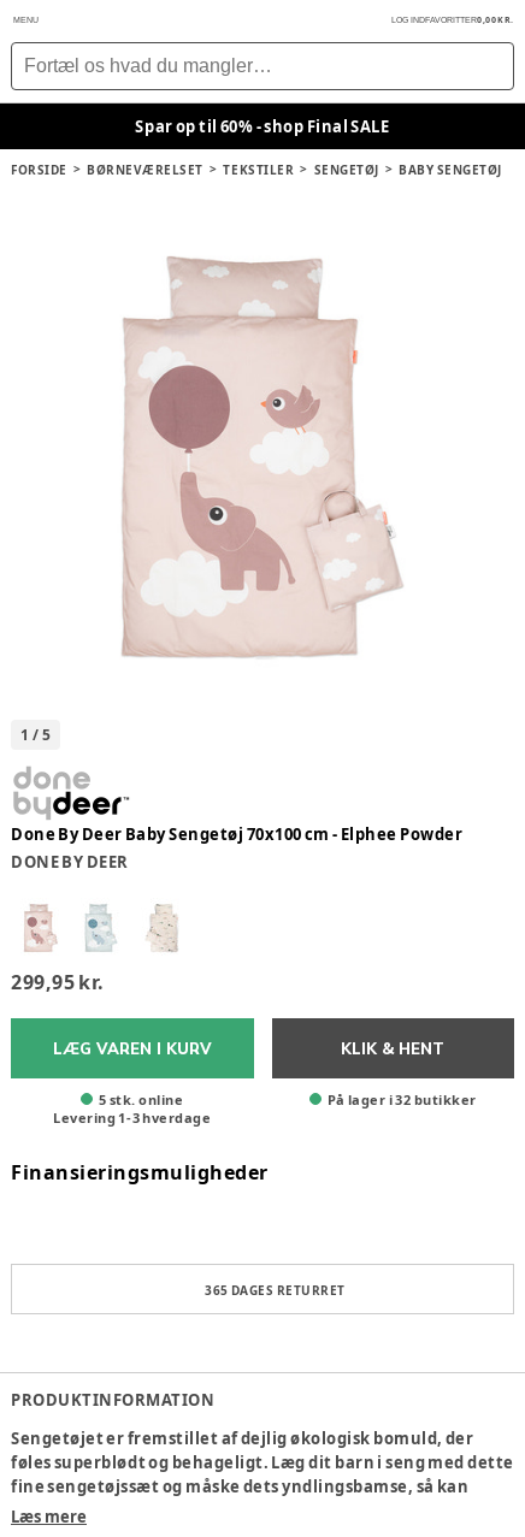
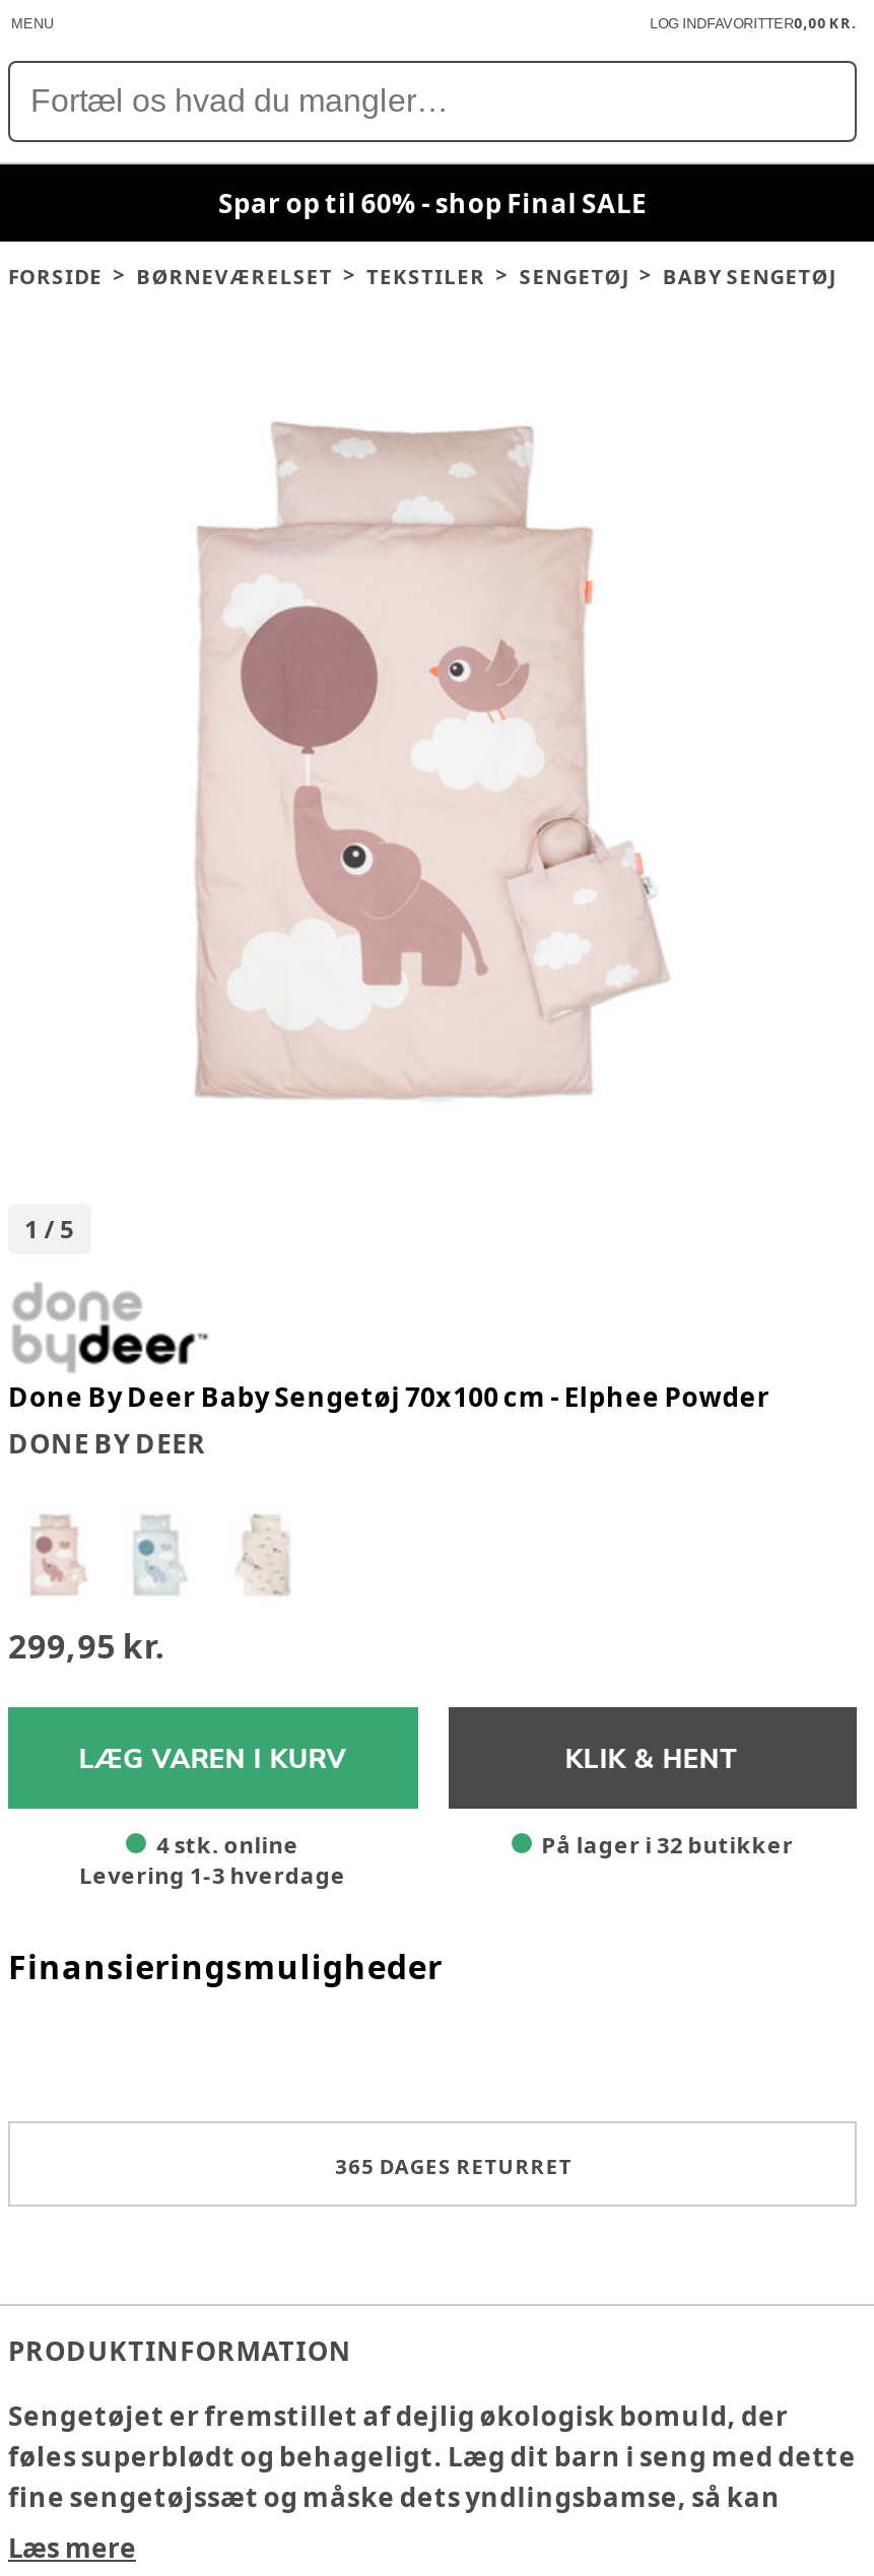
[99,1091,183,1109] 5 stk. online -> [157,1829,299,1860] 4 stk. online

